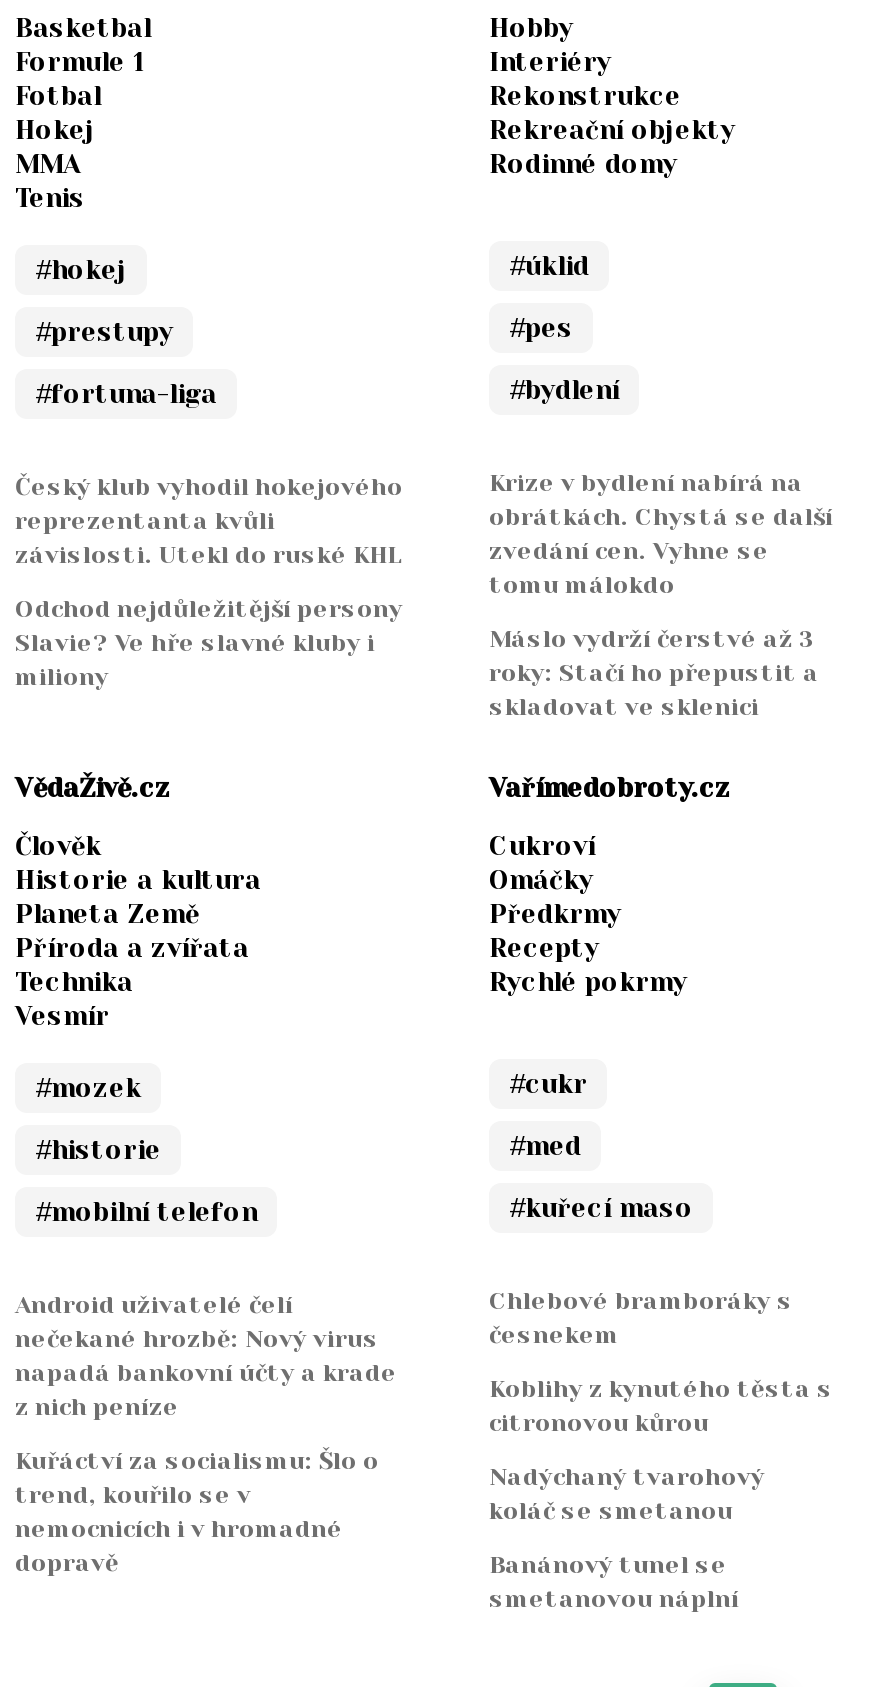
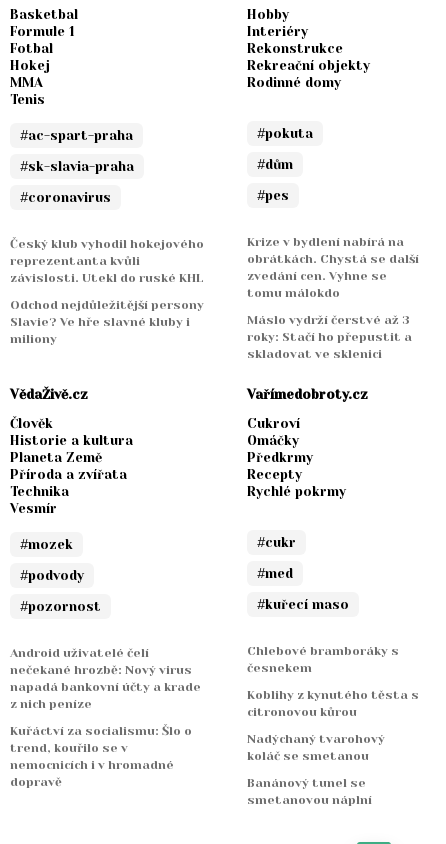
[35,256,127,286] #hokej -> [20,128,133,143] #ac-spart-praha
[509,252,589,282] #úklid -> [257,126,313,172] #pokuta | #dům
[35,318,173,348] #prestupy -> [20,159,134,174] #sk-slavia-praha
moved [509,314,573,344] -> [257,188,289,203]: #pes
[35,380,217,410] #fortuna-liga -> [20,190,111,205] #coronavirus
[509,376,619,406] #bydlení -> none
[35,1136,161,1166] #historie -> [20,568,84,583] #podvody
[35,1198,257,1228] #mobilní telefon -> [20,599,101,614] #pozornost

